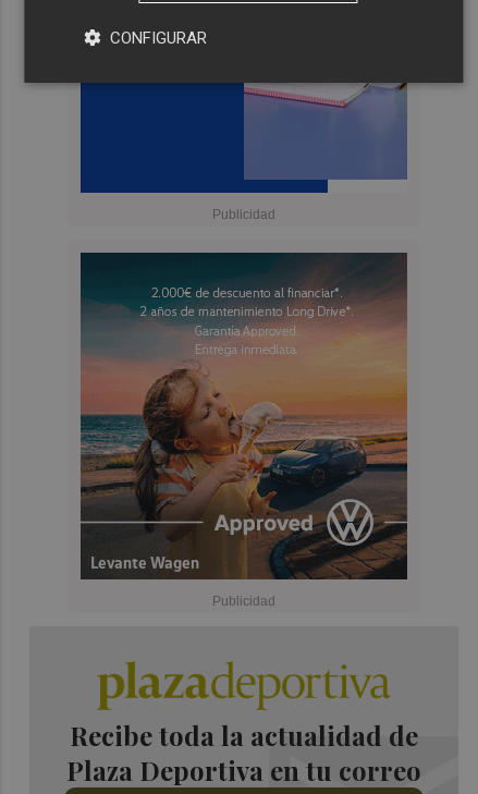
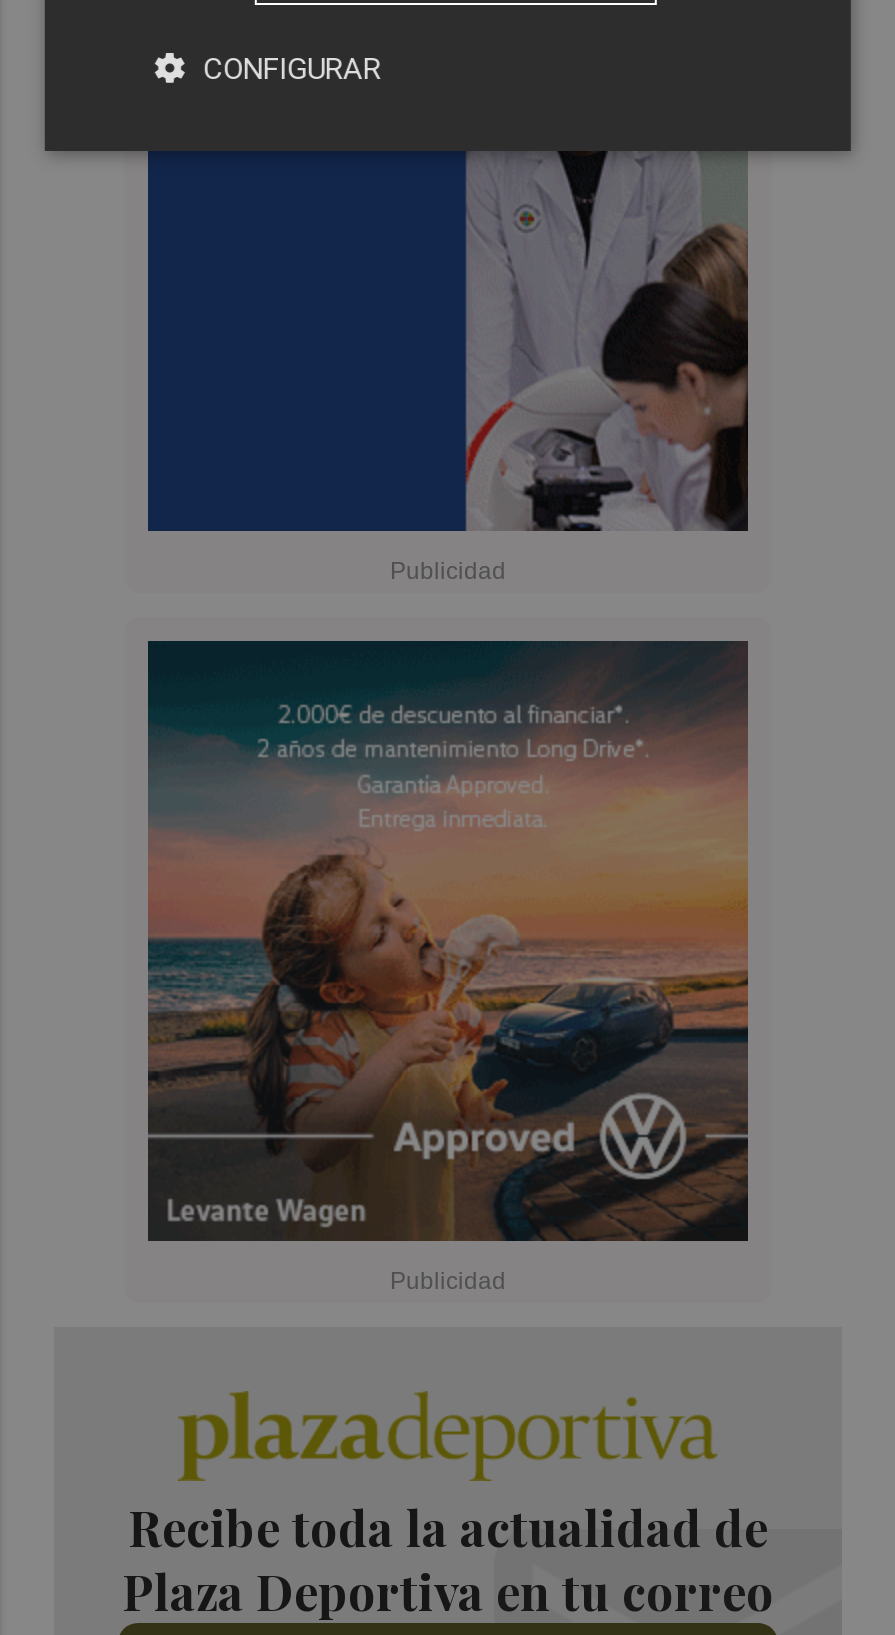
[243,82,407,194] [image] -> [448,150,750,534] [image]

